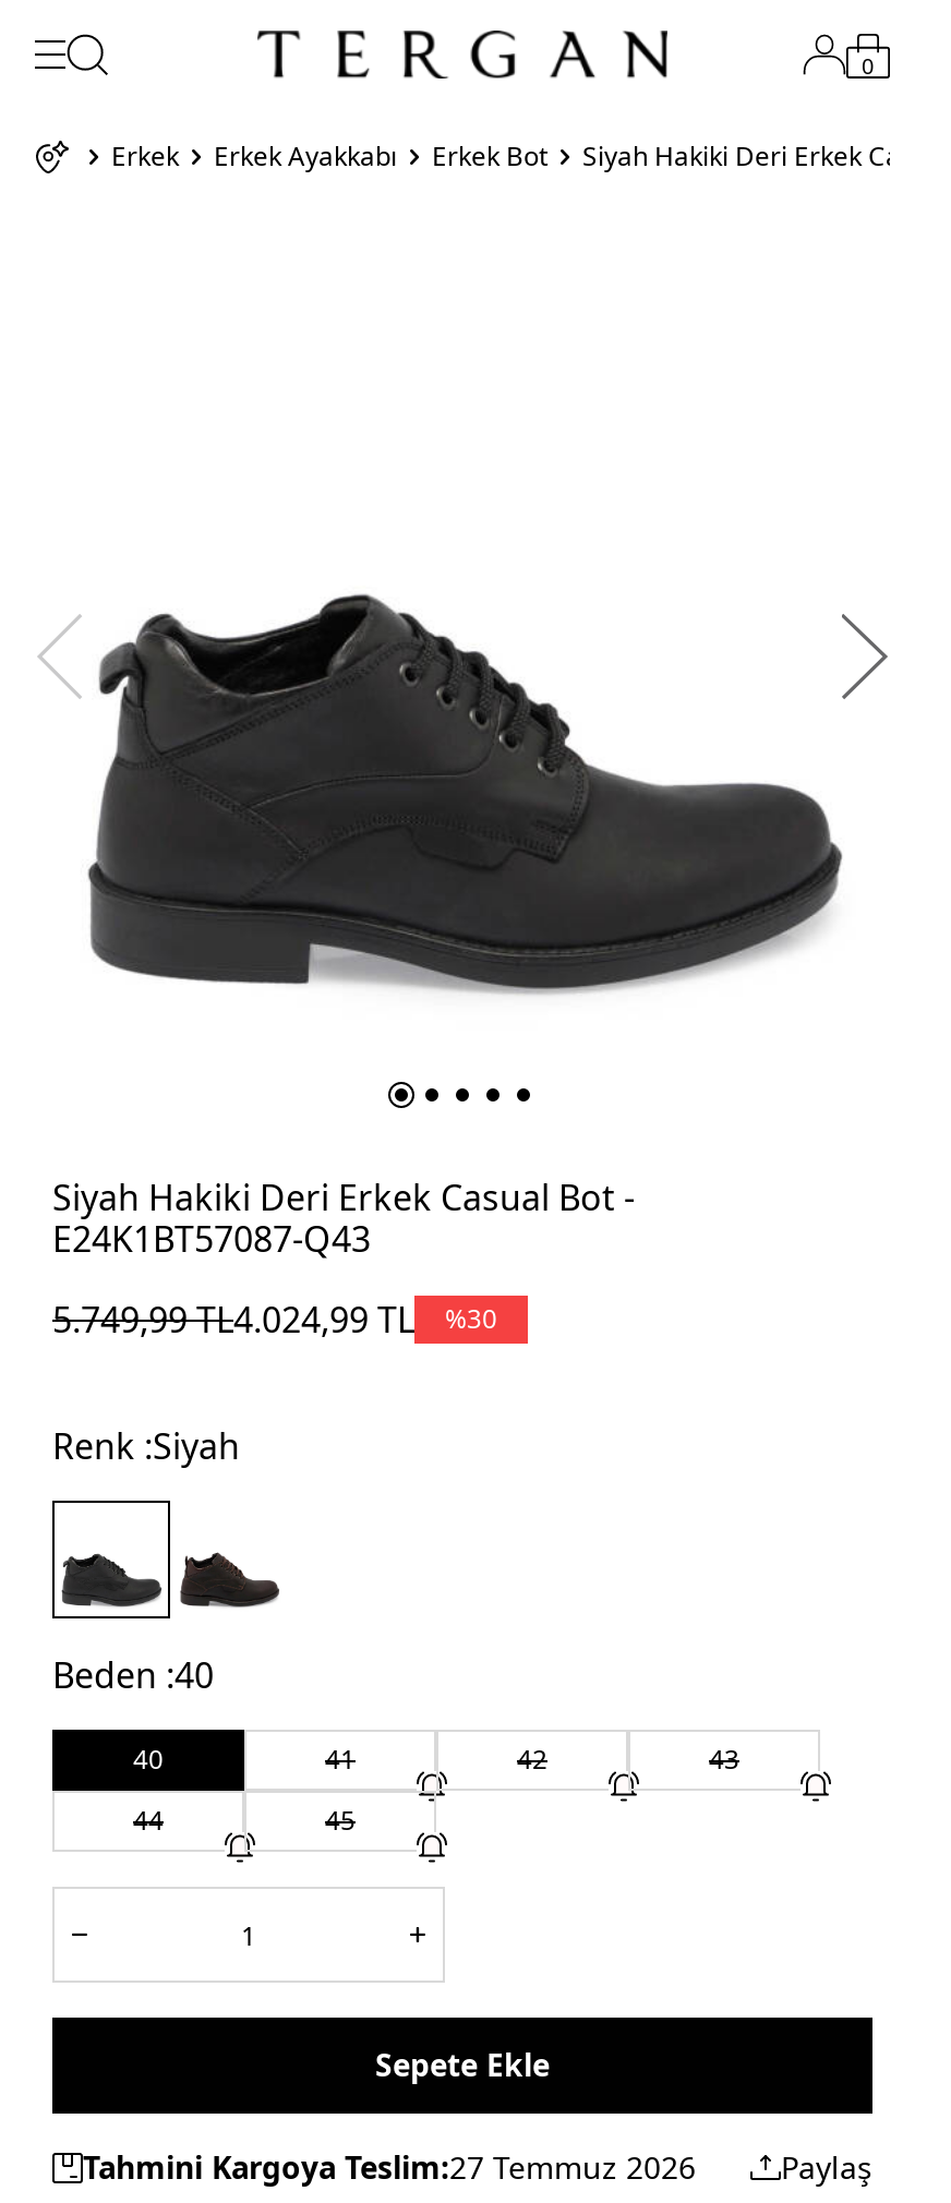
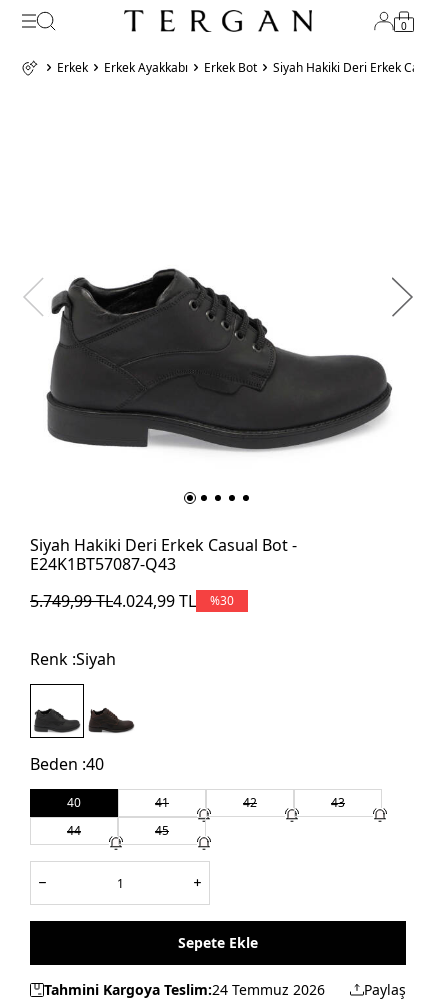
[83,2146,696,2188] Tahmini Kargoya Teslim:27 Temmuz 2026 -> [44,980,325,999] Tahmini Kargoya Teslim:24 Temmuz 2026

